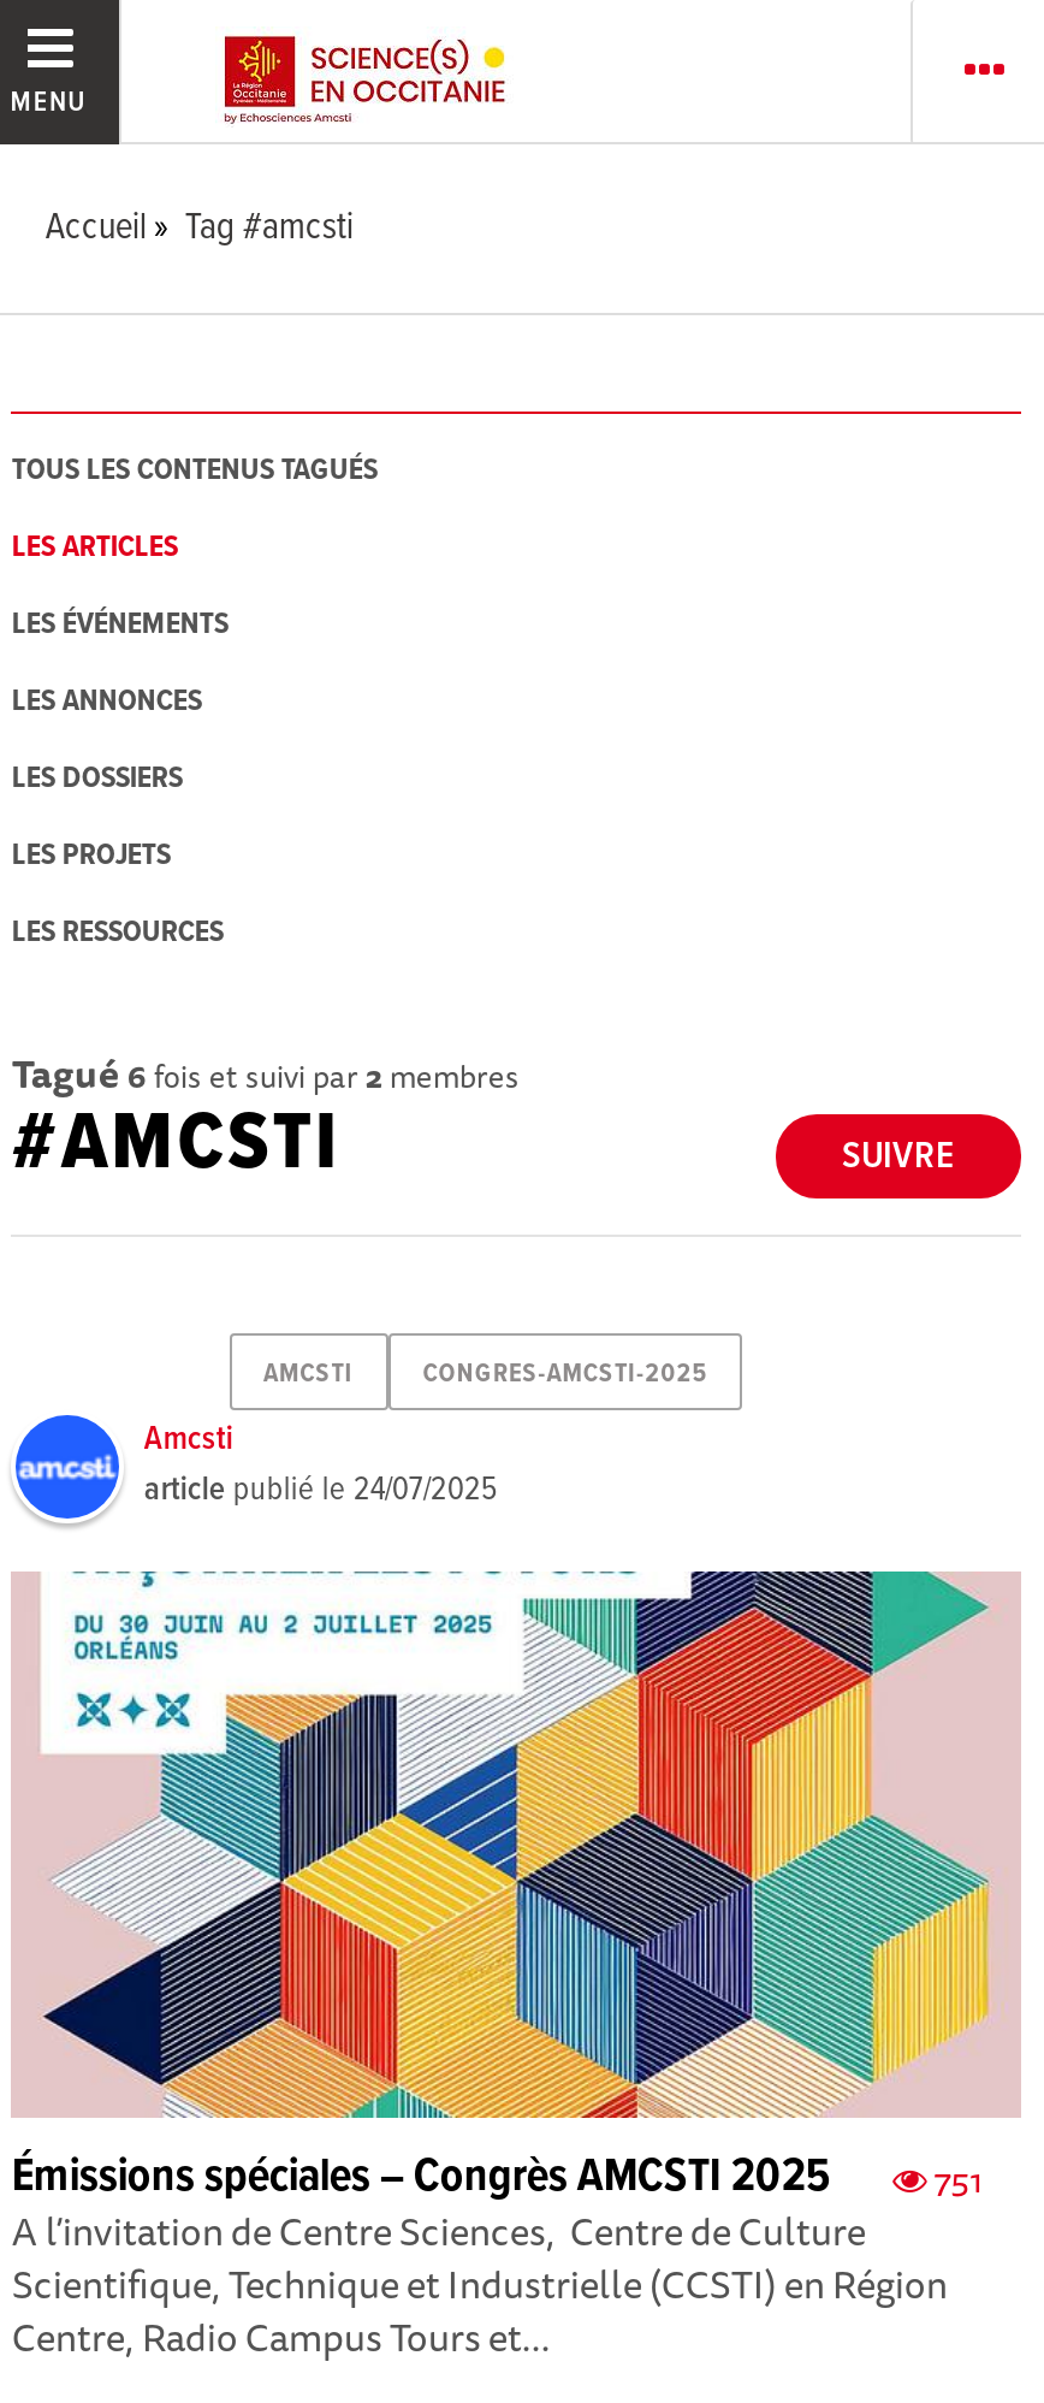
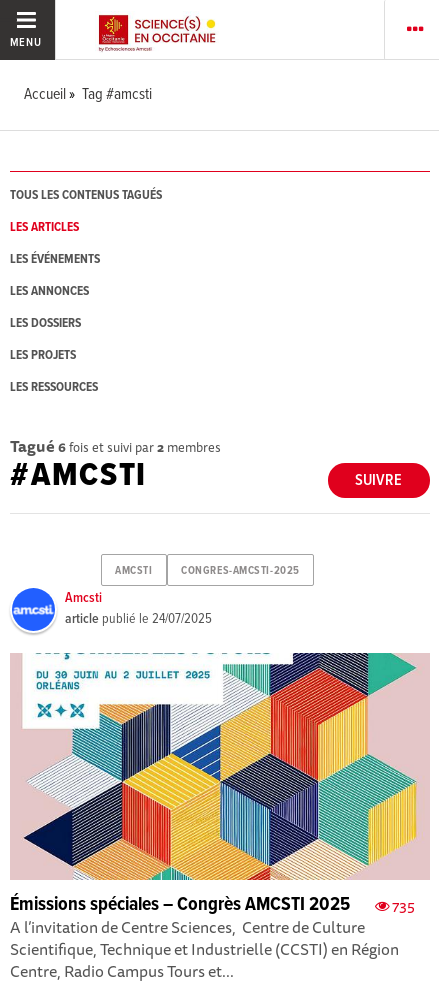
[12,2147,984,2210] Émissions spéciales – Congrès AMCSTI 2025 751 -> [10,892,415,918] Émissions spéciales – Congrès AMCSTI 2025 735

